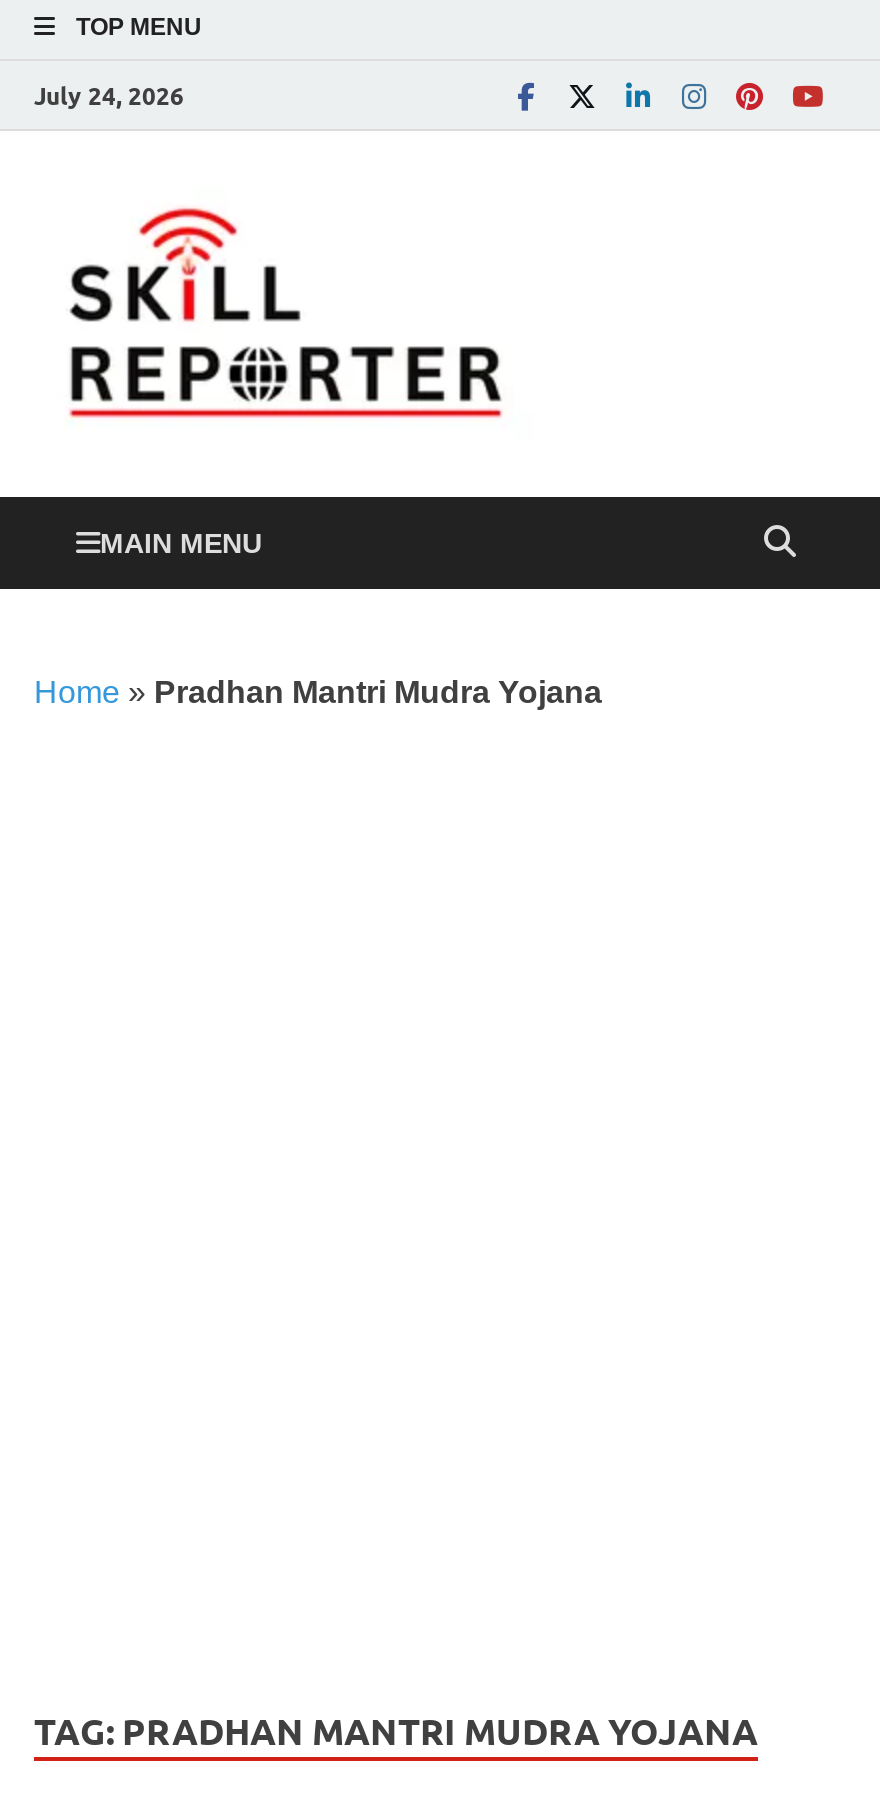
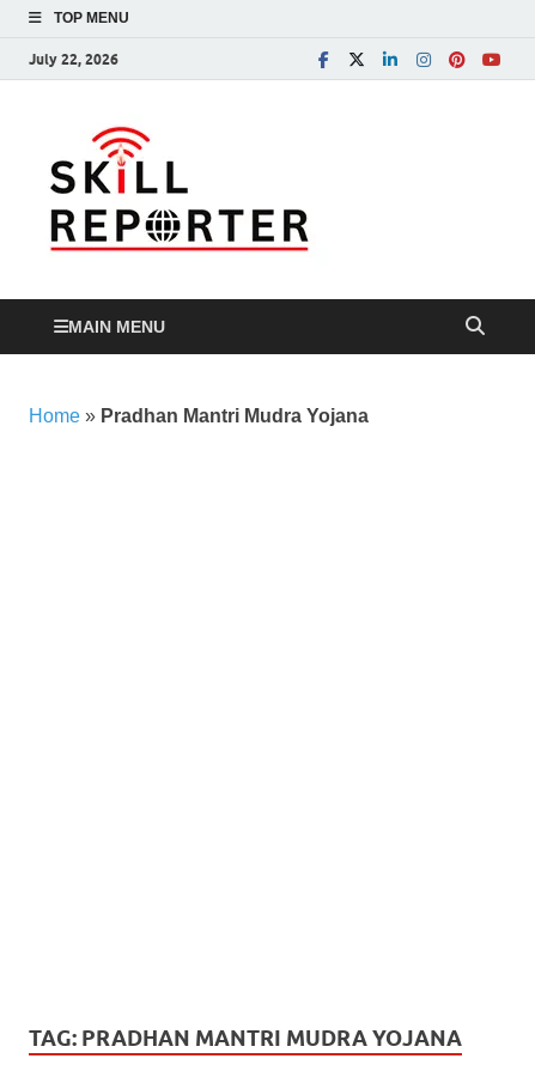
[34,80,184,110] July 24, 2026 -> [29,50,118,68] July 22, 2026

